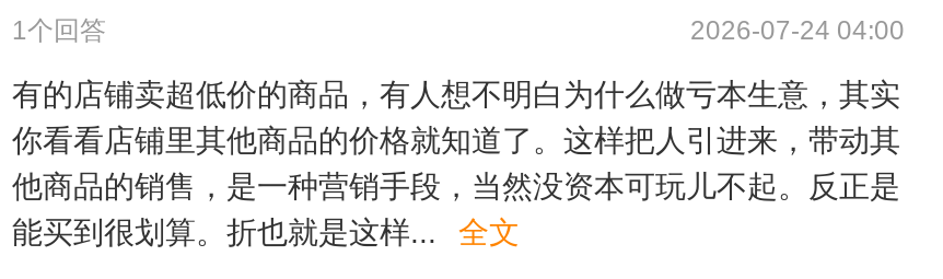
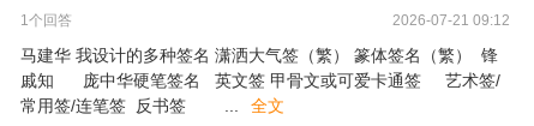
[690,15,905,46] 2026-07-24 04:00 -> [392,12,510,29] 2026-07-21 09:12
[12,77,900,249] 有的店铺卖超低价的商品，有人想不明白为什么做亏本生意，其实 | 你看看店铺里其他商品的价格就知道了。这样把人引进来，带动其 | 他商品的销售，是一种营销手段，当然没资本可玩儿不起。反正是 | 能买到很划算。折也就是这样... -> [20,46,500,115] 马建华 我设计的多种签名 潇洒大气签（繁） 篆体签名（繁） 锋 | 戚知 庞中华硬笔签名 英文签 甲骨文或可爱卡通签 艺术签/ | 常用签/连笔签 反书签...

